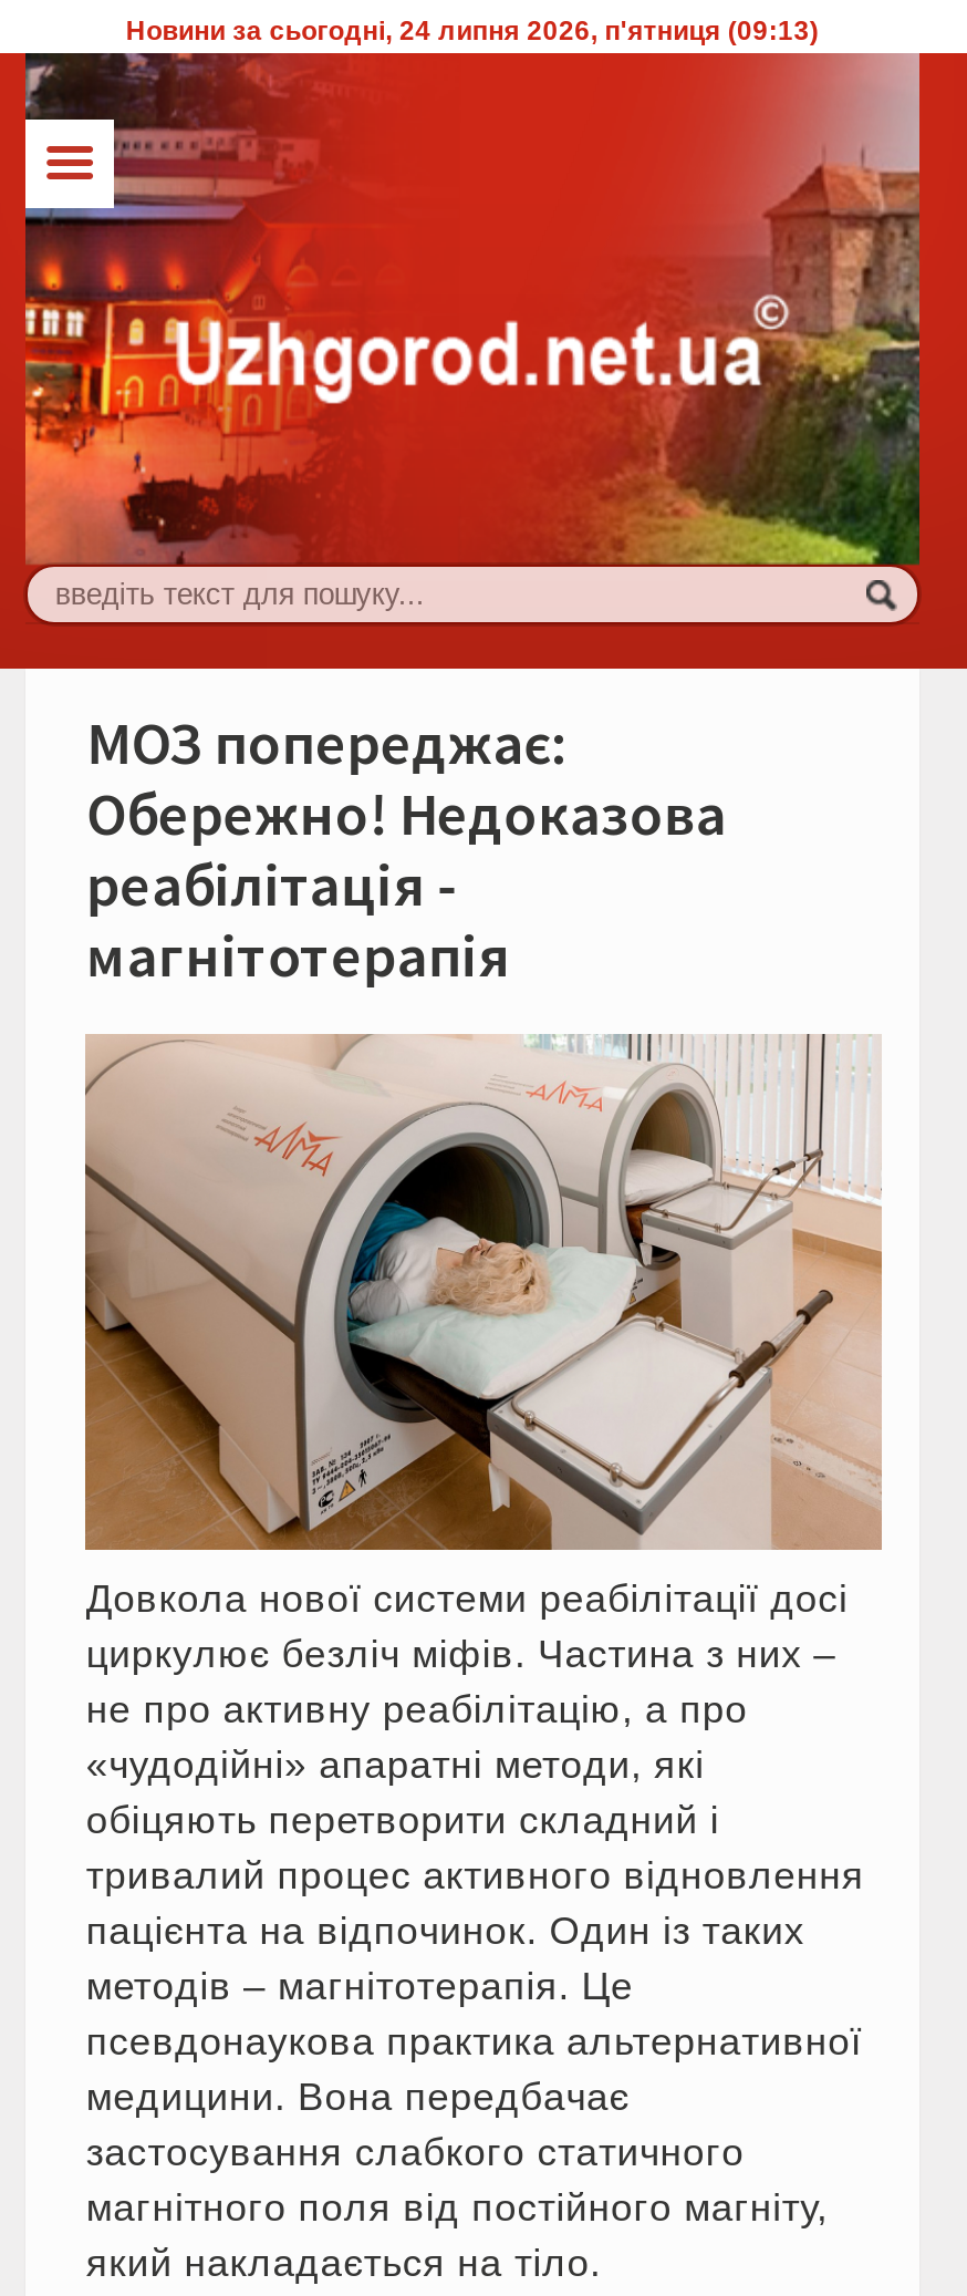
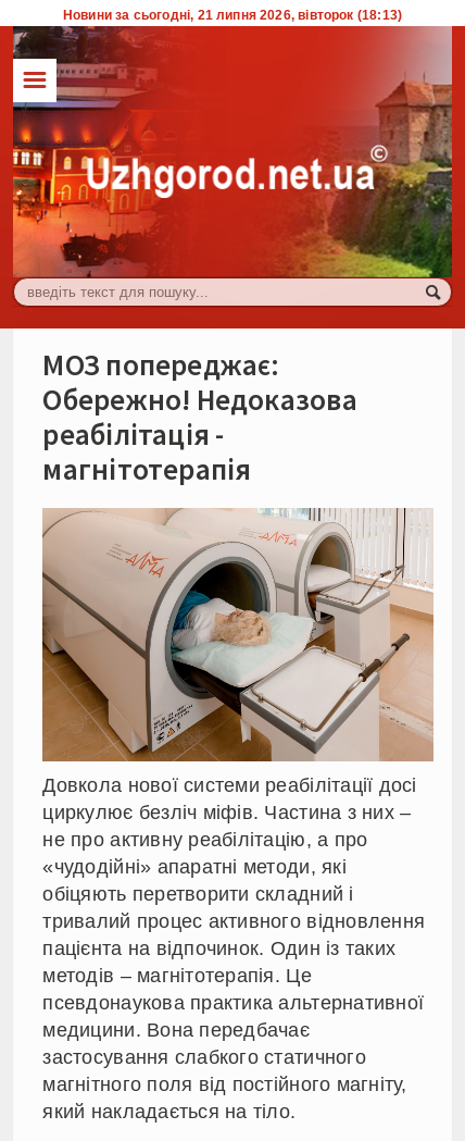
[126,15,819,46] Новини за сьогодні, 24 липня 2026, п'ятниця (09:13) -> [63,8,402,23] Новини за сьогодні, 21 липня 2026, вівторок (18:13)

